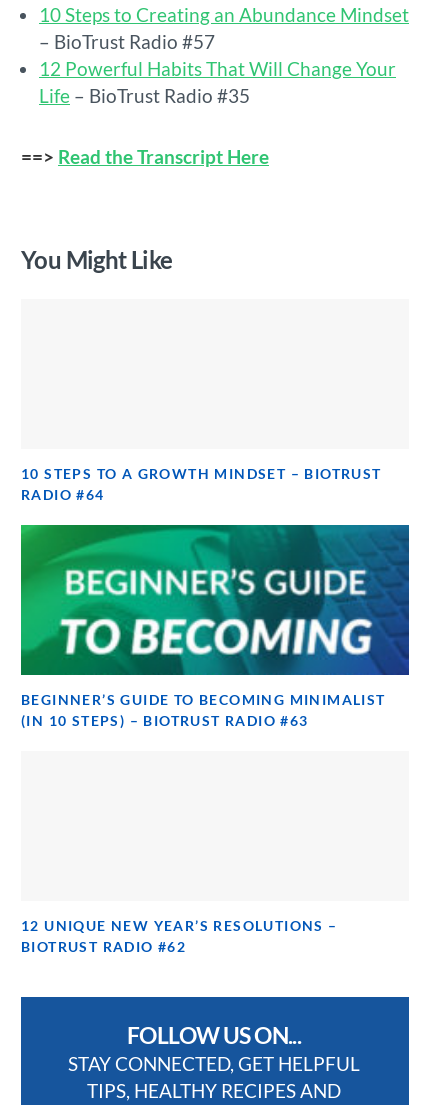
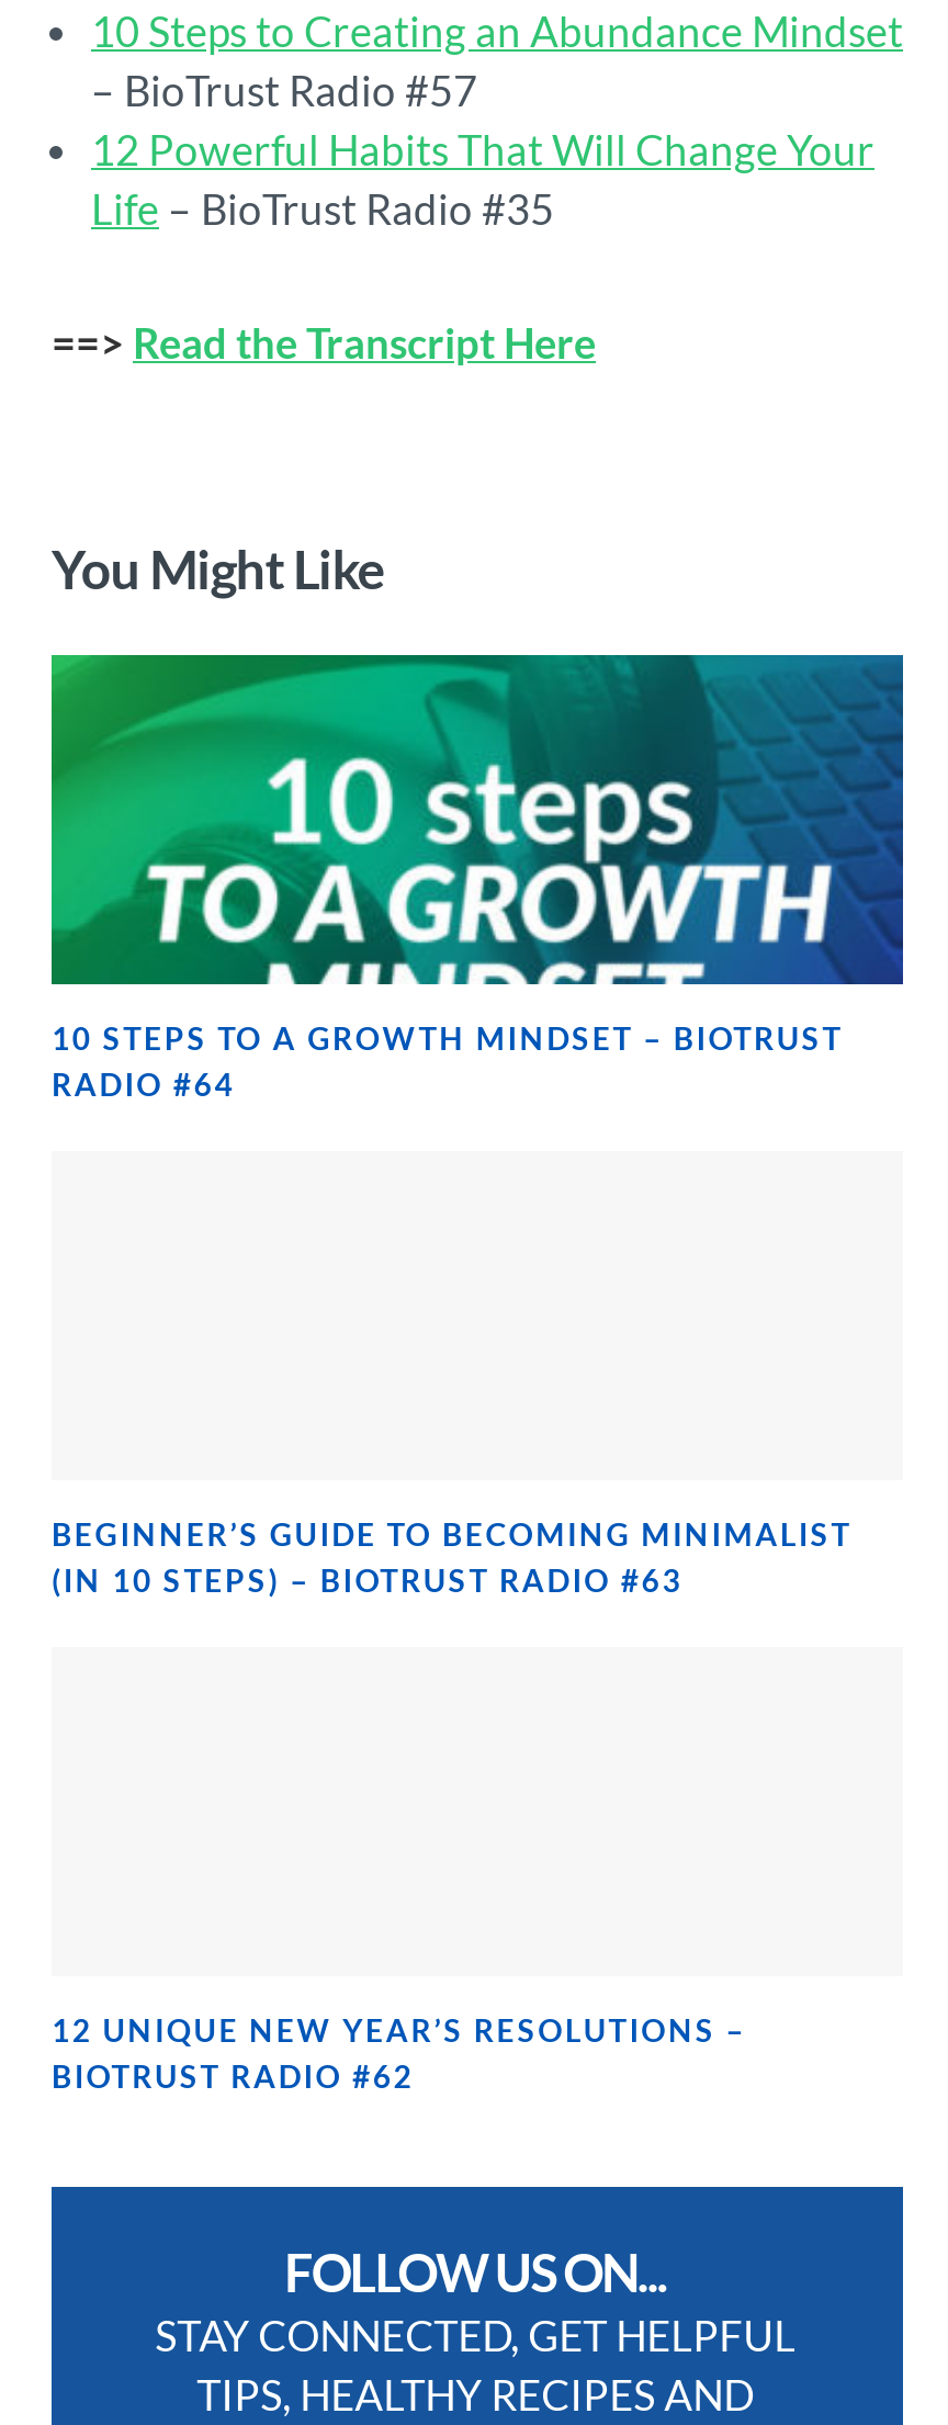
none -> [49,652,905,988] [image]
[20,524,410,676] [image] -> none

